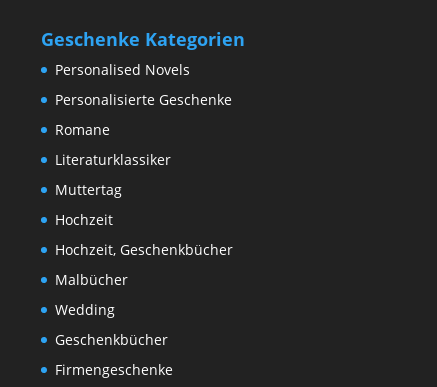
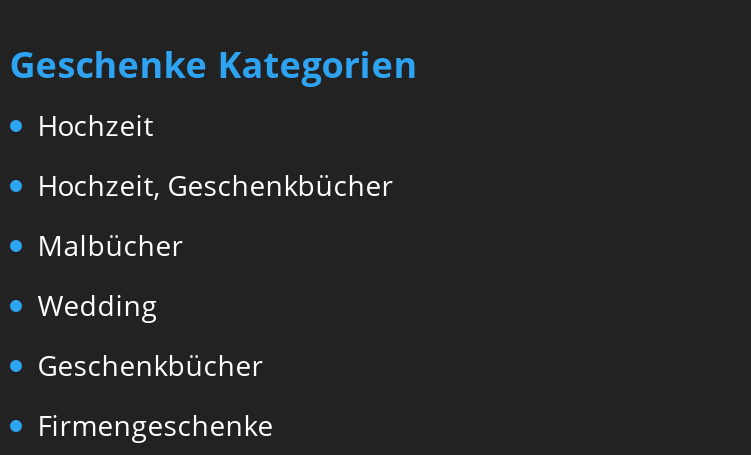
[55,60,232,199] Personalised Novels | Personalisierte Geschenke | Romane | Literaturklassiker | Muttertag -> none

